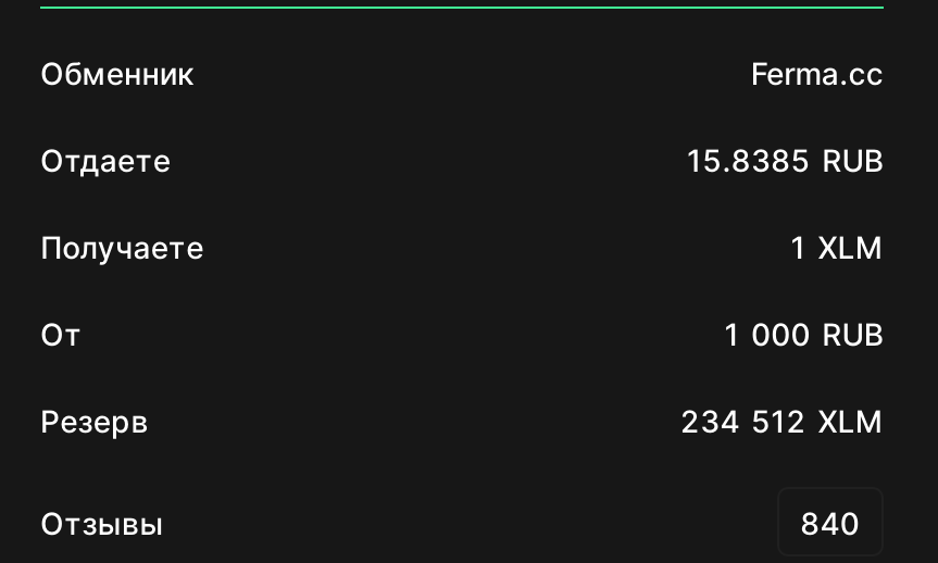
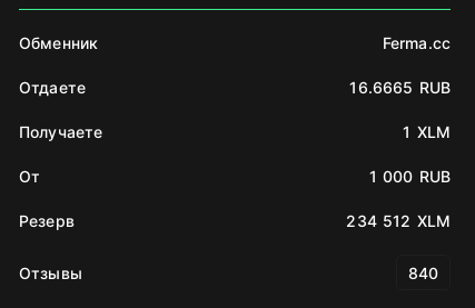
[687,141,884,178] 15.8385 RUB -> [350,78,451,97] 16.6665 RUB

